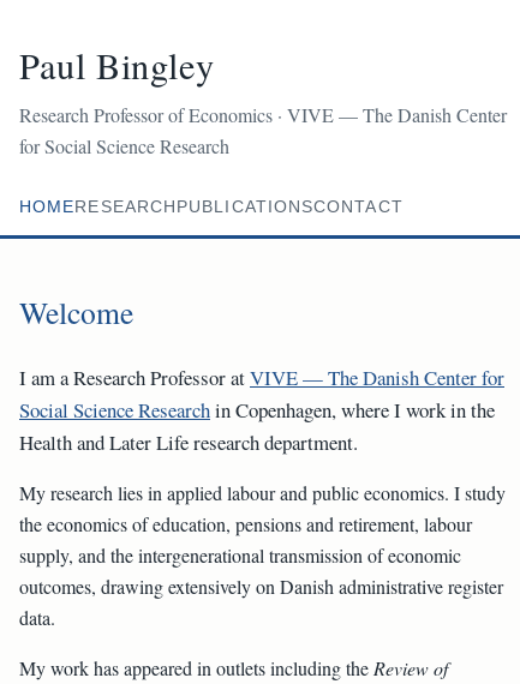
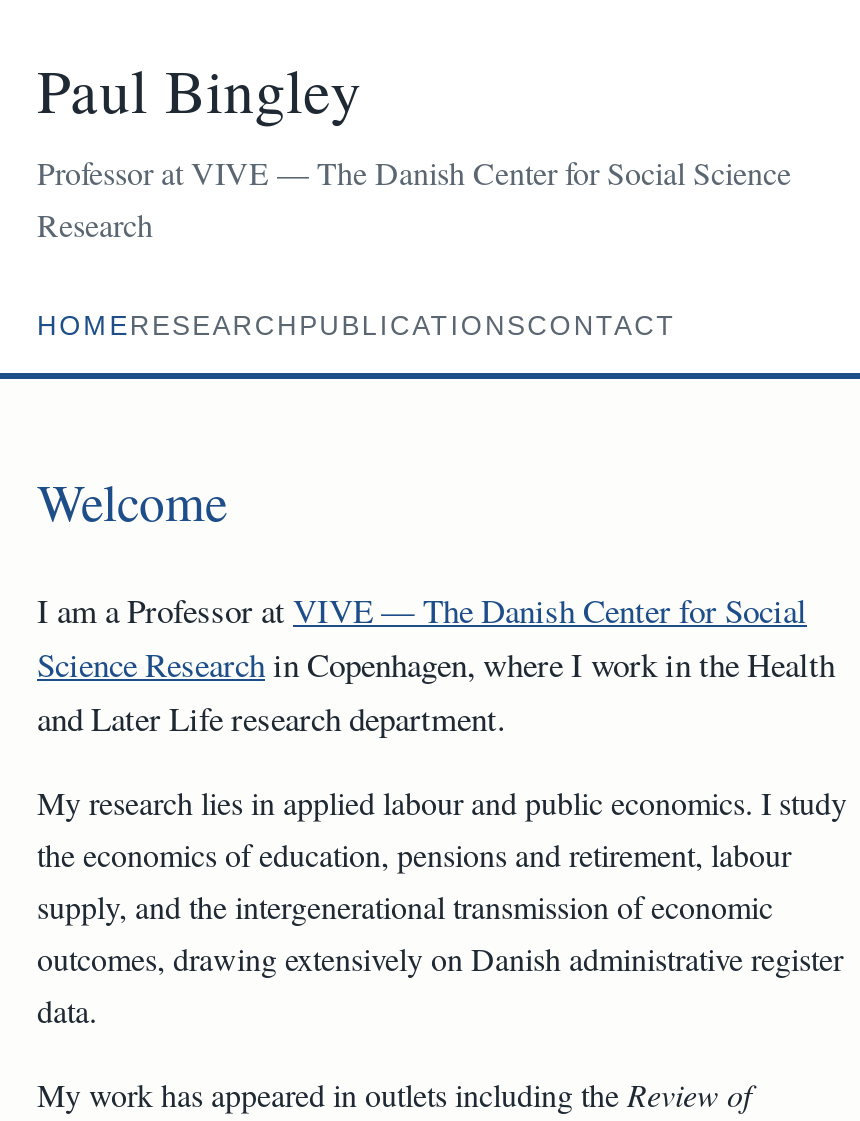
[19,102,507,159] Research Professor of Economics · VIVE — The Danish Center | for Social Science Research -> [37,151,791,245] Professor at VIVE — The Danish Center for Social Science | Research
[19,363,504,456] I am a Research Professor at VIVE — The Danish Center for | Social Science Research in Copenhagen, where I work in the | Health and Later Life research department. -> [37,586,835,740] I am a Professor at VIVE — The Danish Center for Social | Science Research in Copenhagen, where I work in the Health | and Later Life research department.

